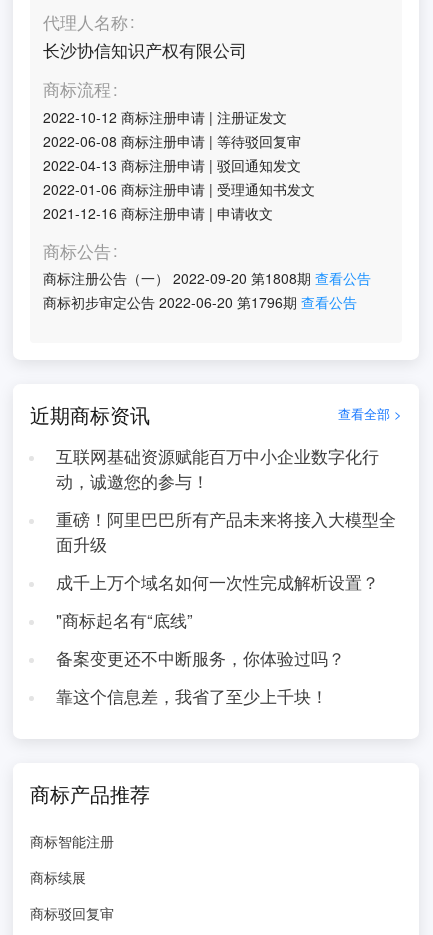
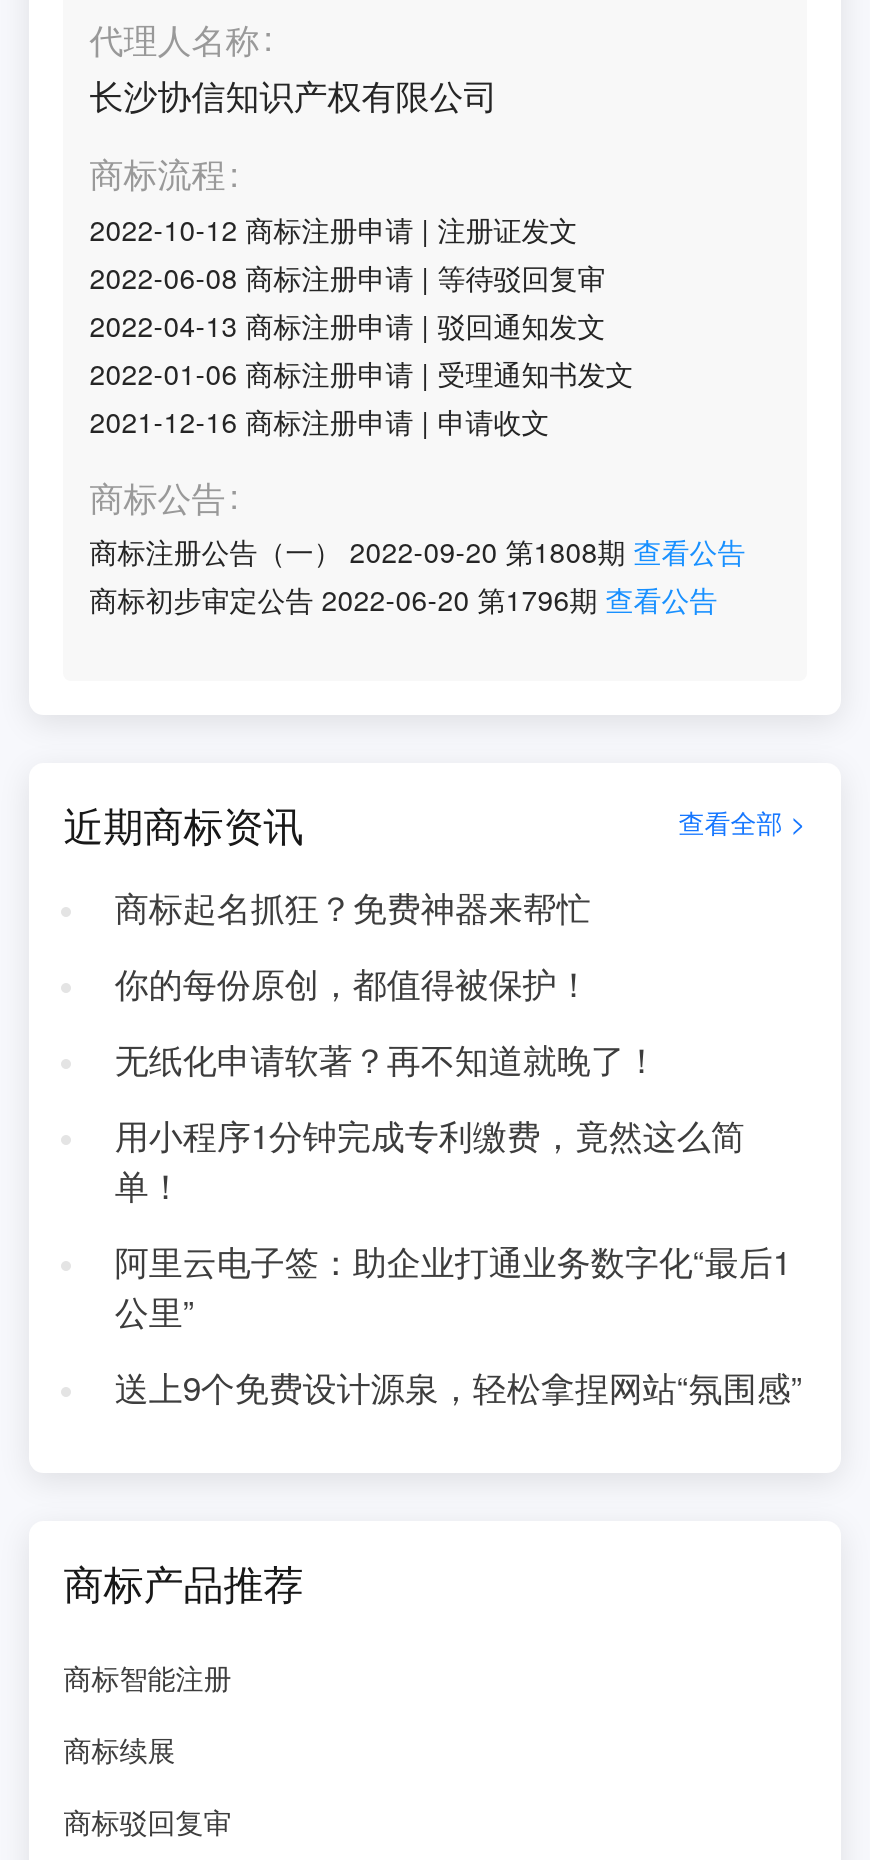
[56,444,379,493] 互联网基础资源赋能百万中小企业数字化行 | 动，诚邀您的参与！ -> [115,883,591,931] 商标起名抓狂？免费神器来帮忙
[56,507,396,556] 重磅！阿里巴巴所有产品未来将接入大模型全 | 面升级 -> [115,959,591,1007] 你的每份原创，都值得被保护！
[56,570,379,594] 成千上万个域名如何一次性完成解析设置？ -> [115,1035,659,1083] 无纸化申请软著？再不知道就晚了！
[56,608,193,632] "商标起名有“底线” -> [115,1111,745,1209] 用小程序1分钟完成专利缴费，竟然这么简 | 单！
[56,646,345,670] 备案变更还不中断服务，你体验过吗？ -> [115,1237,791,1335] 阿里云电子签：助企业打通业务数字化“最后1 | 公里”
[56,684,328,708] 靠这个信息差，我省了至少上千块！ -> [115,1363,803,1411] 送上9个免费设计源泉，轻松拿捏网站“氛围感”

